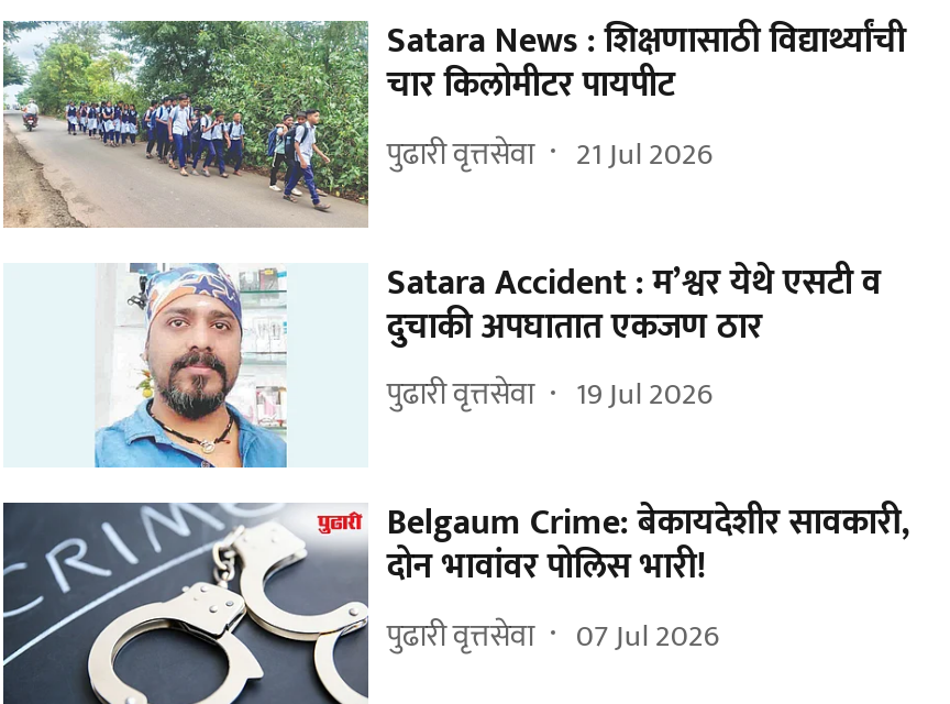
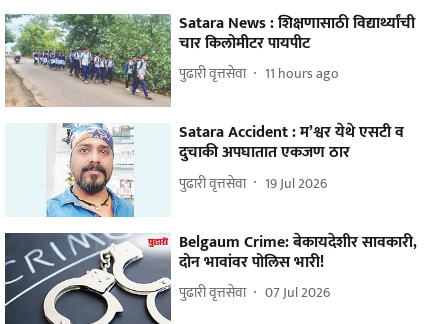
[576,128,712,178] 21 Jul 2026 -> [265,62,339,85] 11 hours ago

